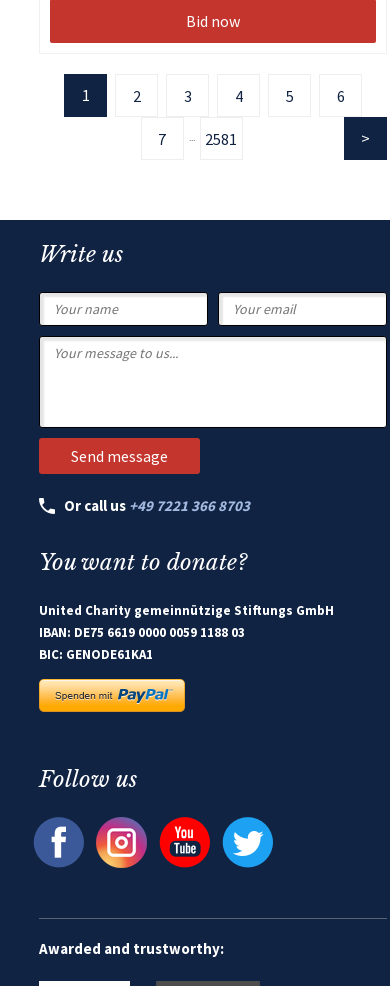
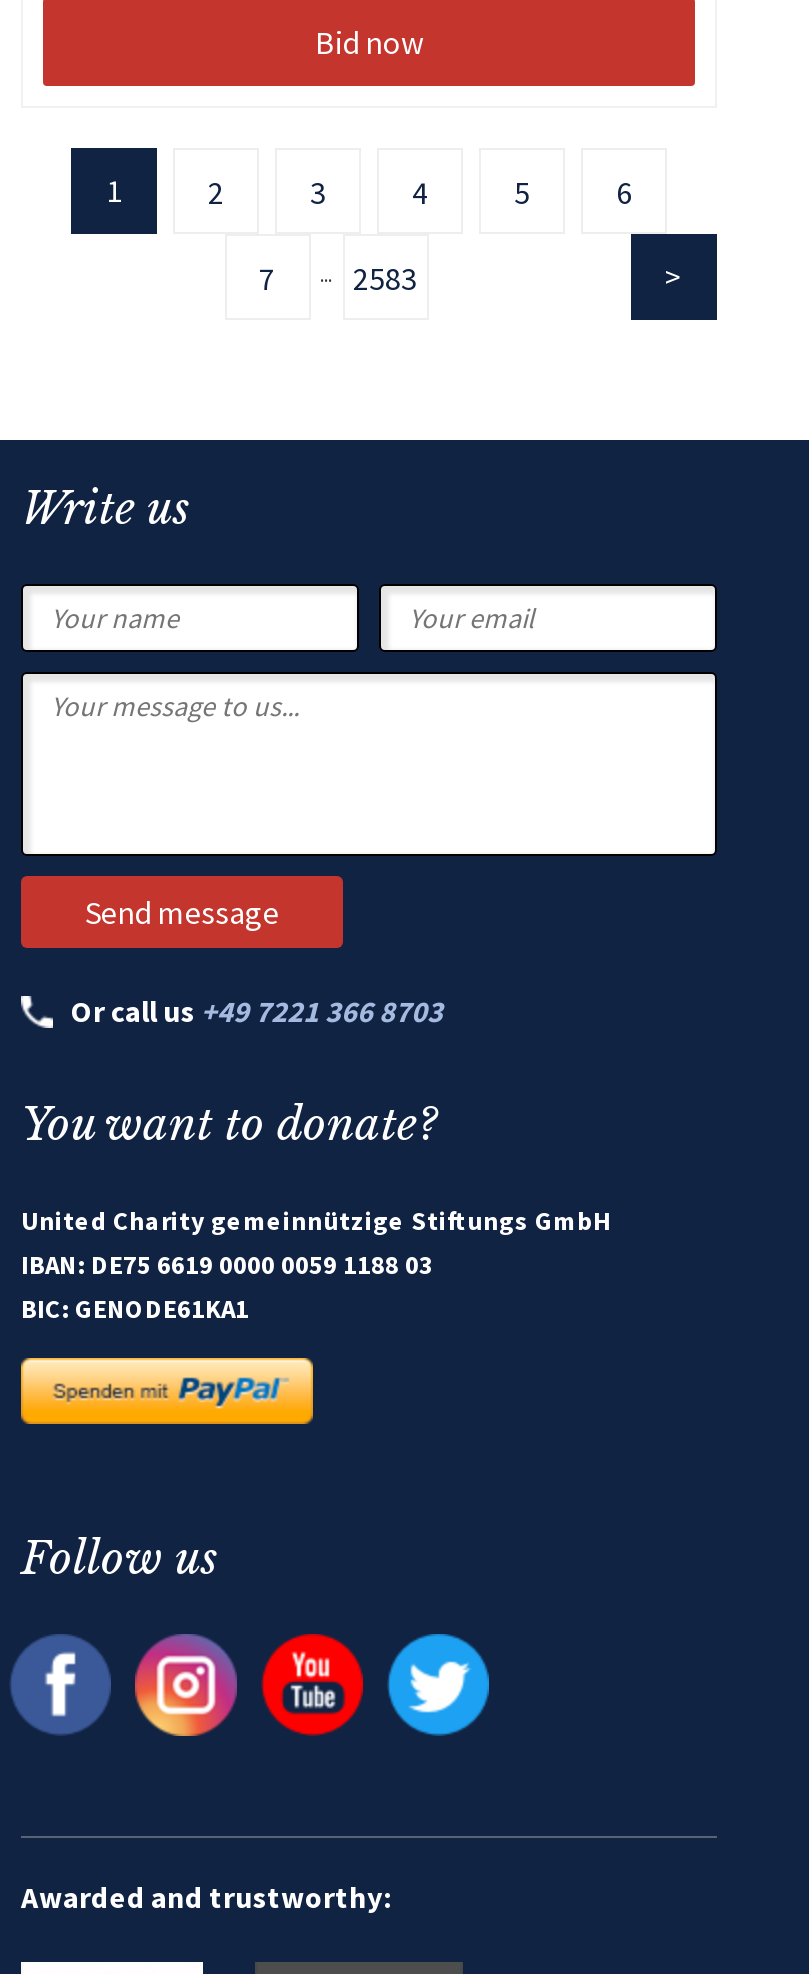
[205,129,237,149] 2581 -> [353,257,417,297] 2583

